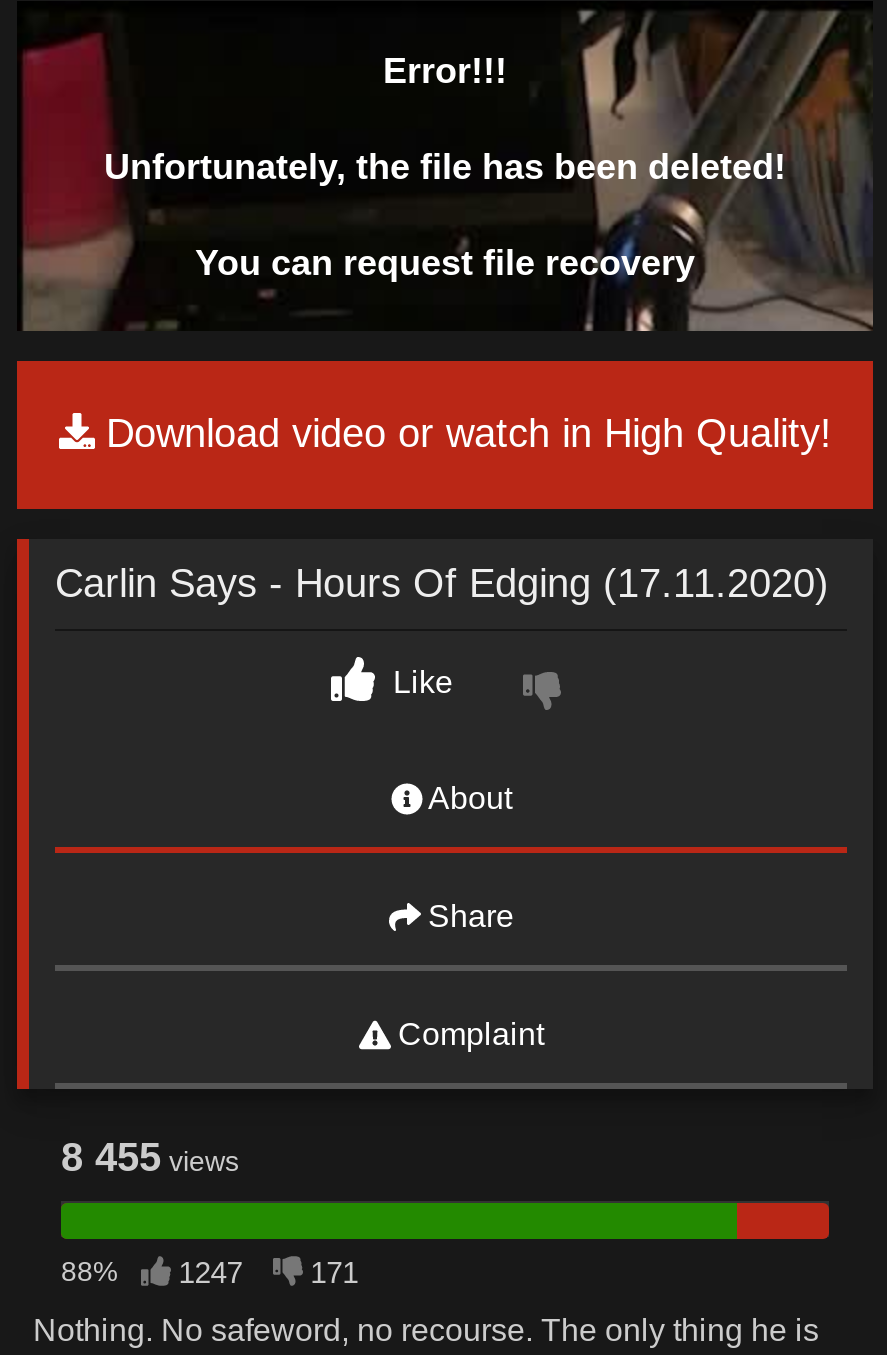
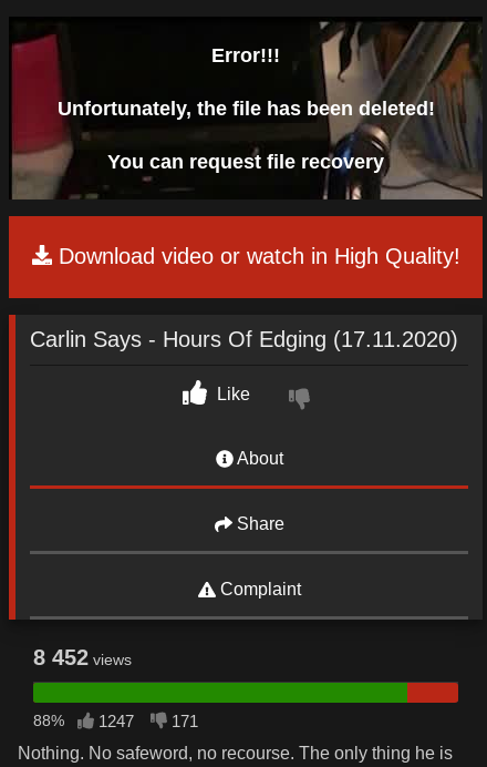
[61,1134,239,1178] 8 455 views -> [33,645,132,669] 8 452 views

